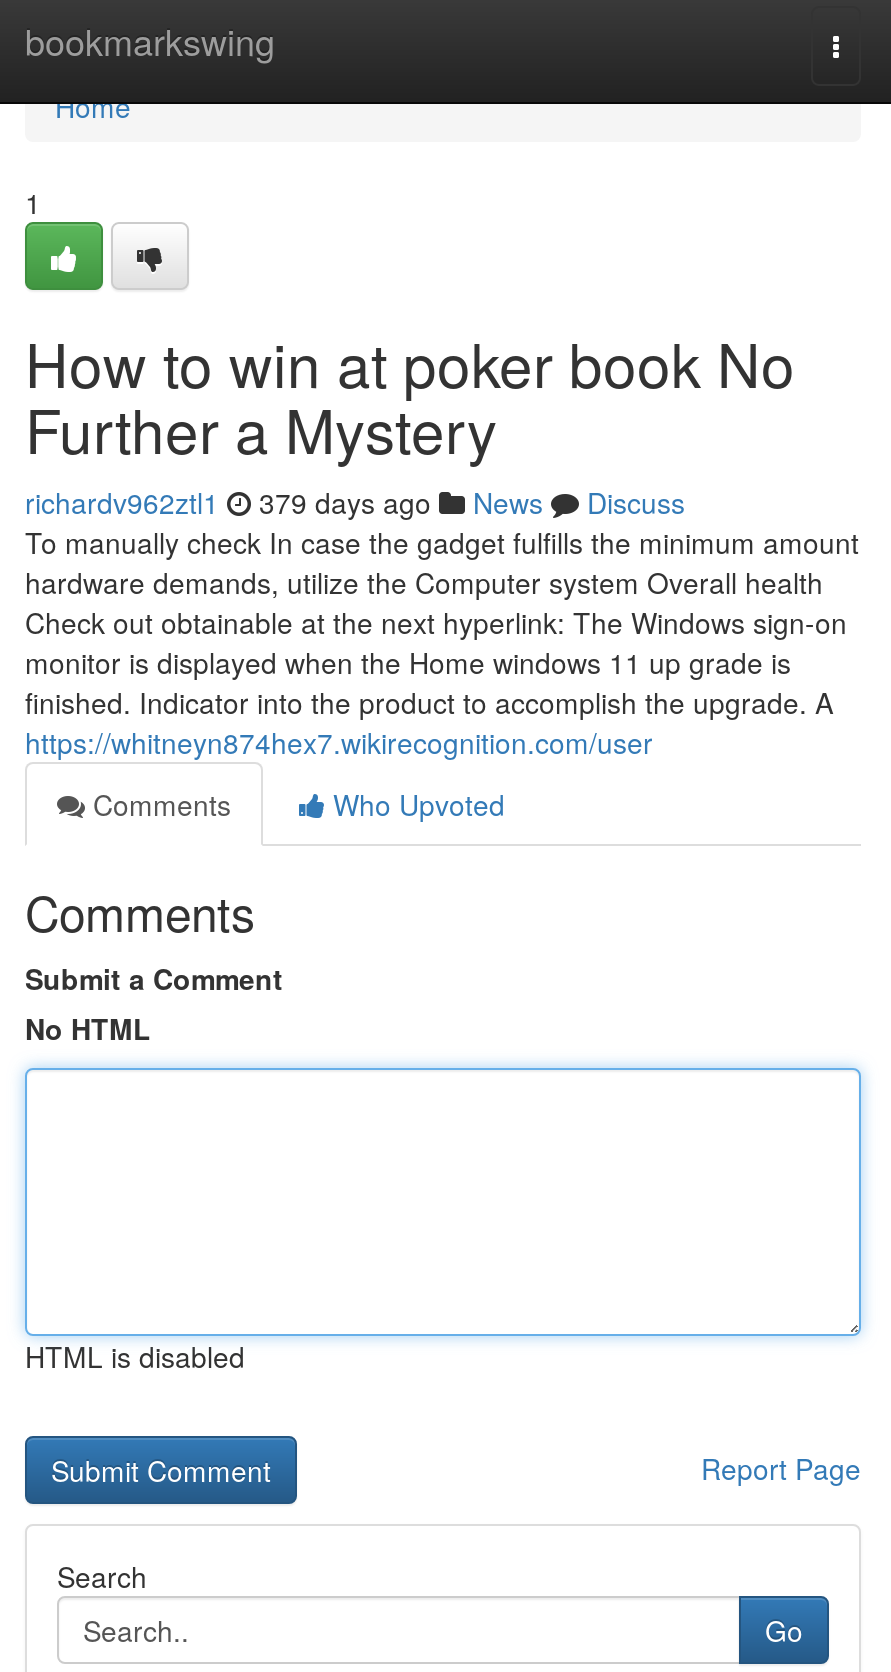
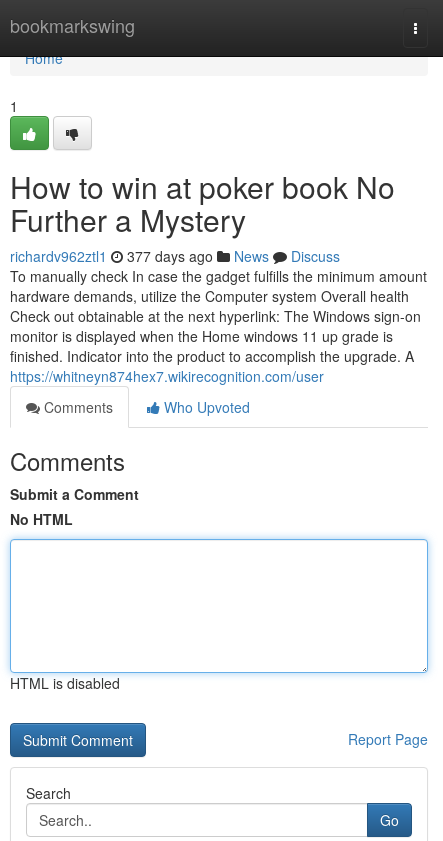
[25,482,685,522] richardv962ztl1 379 days ago News Discuss -> [10,246,340,266] richardv962ztl1 377 days ago News Discuss

